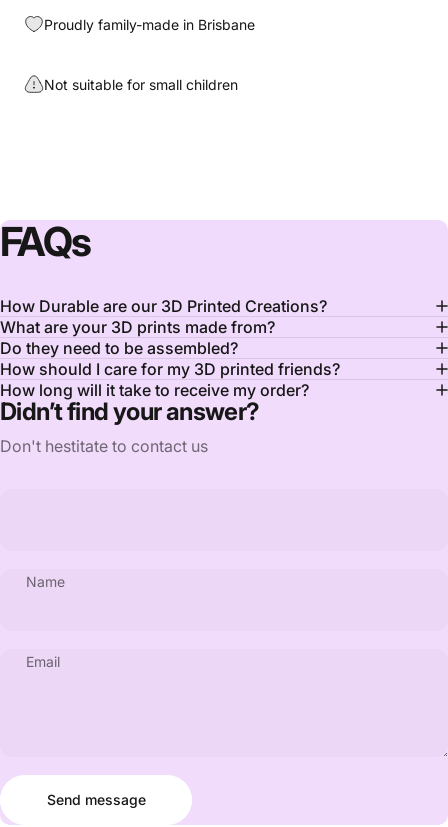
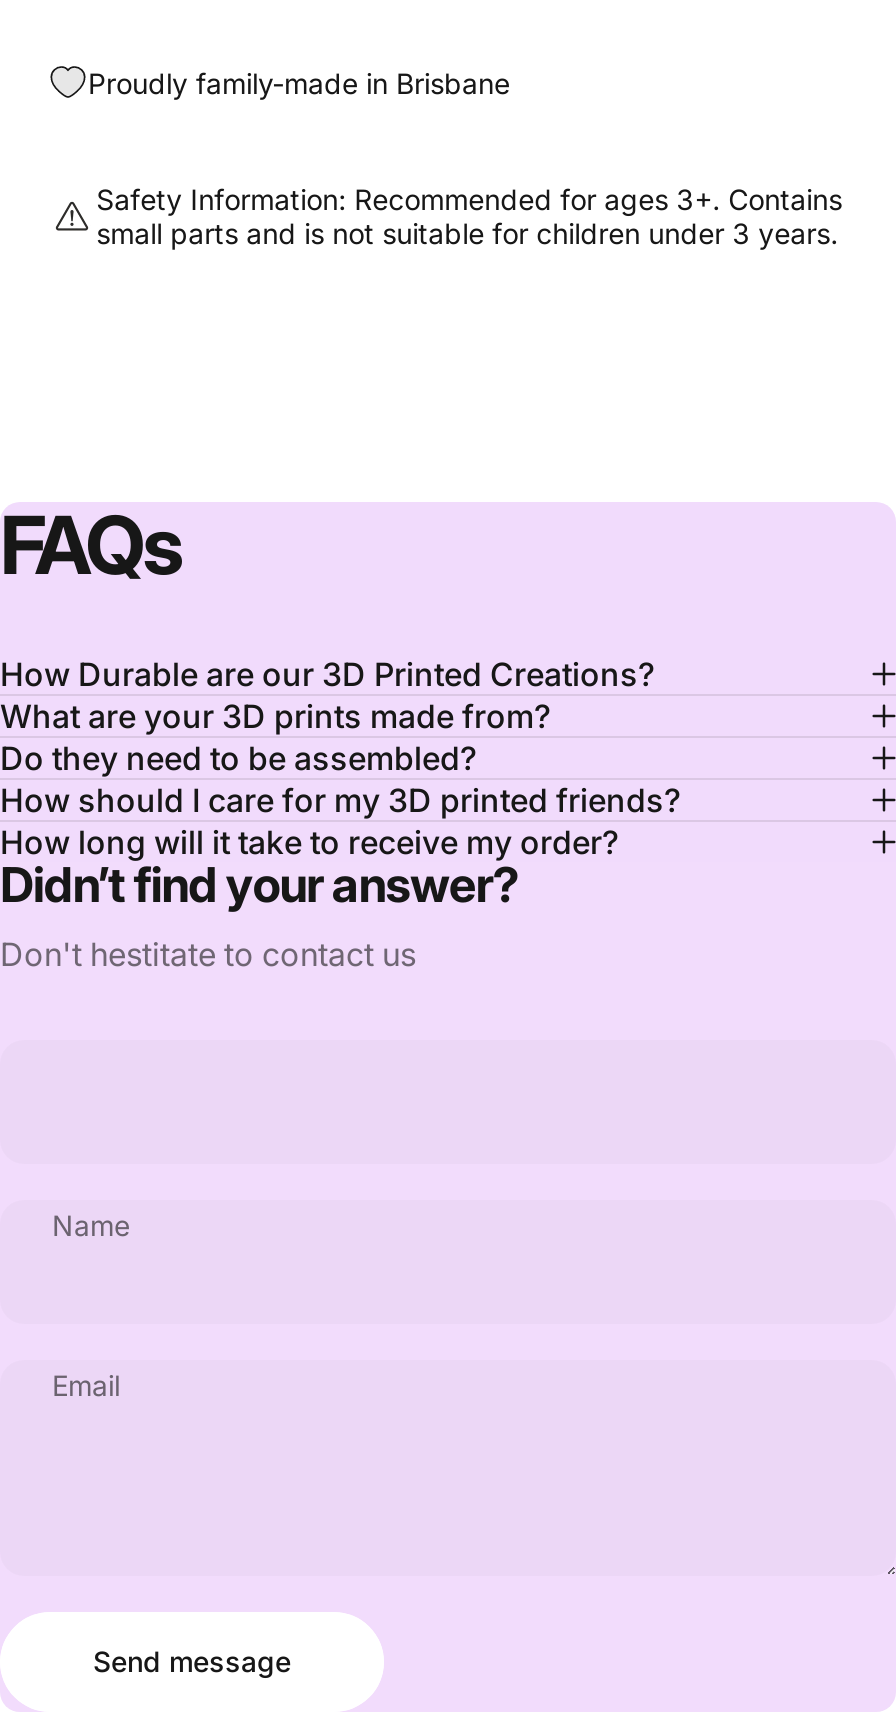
[44,76,238,93] Not suitable for small children -> [96,183,842,251] Safety Information: Recommended for ages 3+. Contains | small parts and is not suitable for children under 3 years.

